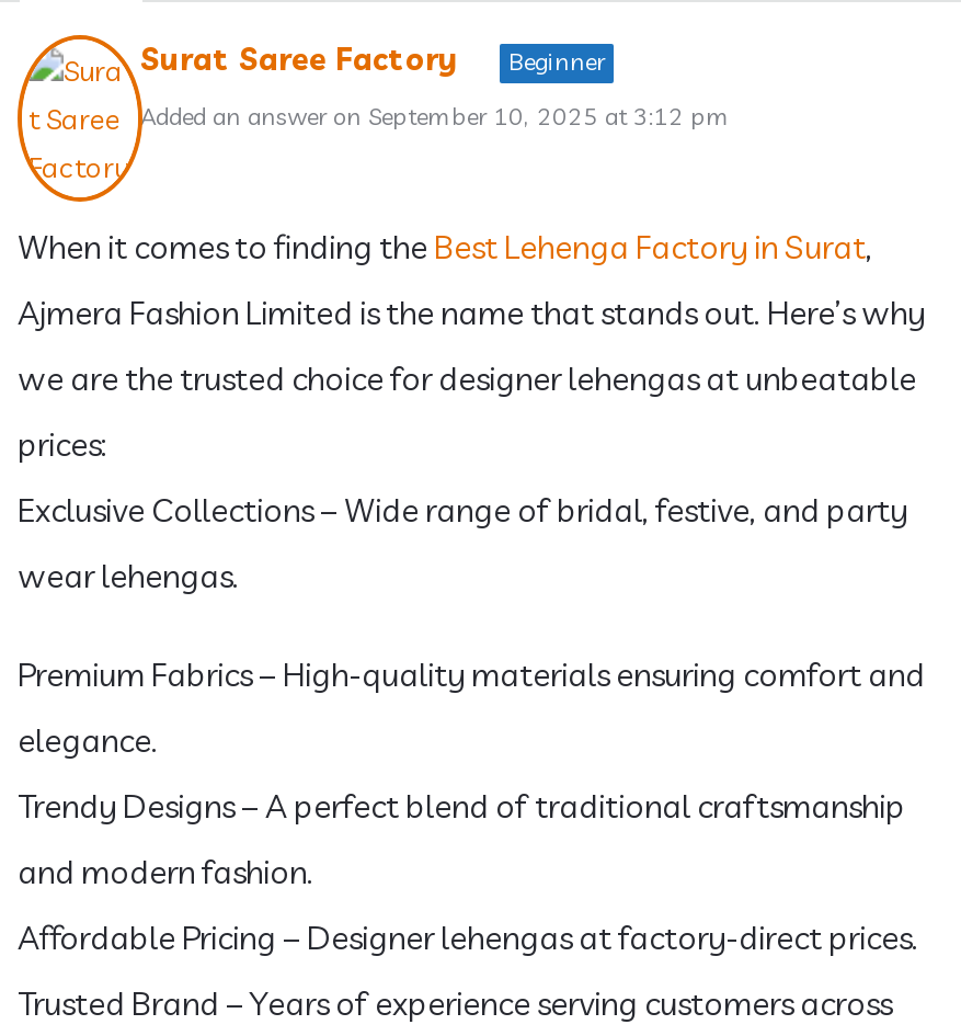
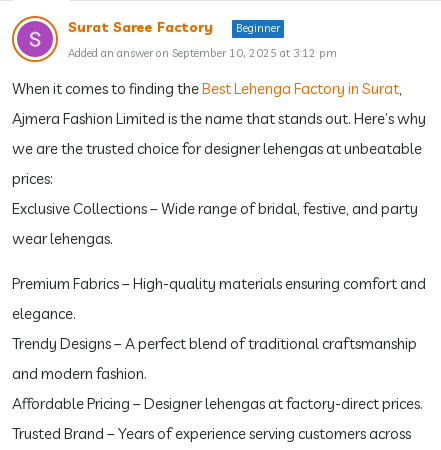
[15,33,145,204] [image] -> [11,15,68,63] [image]

